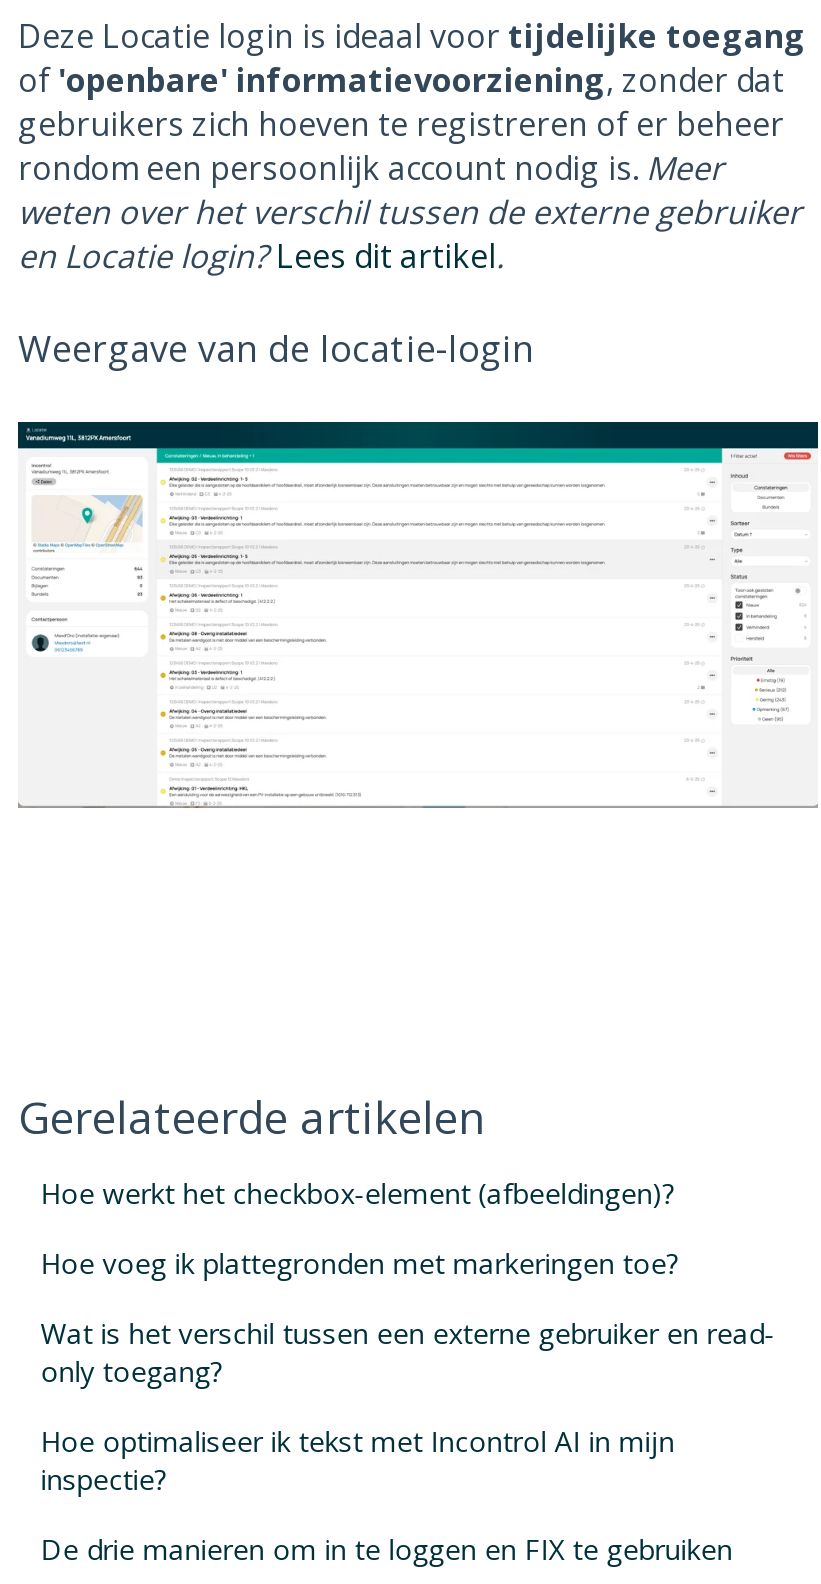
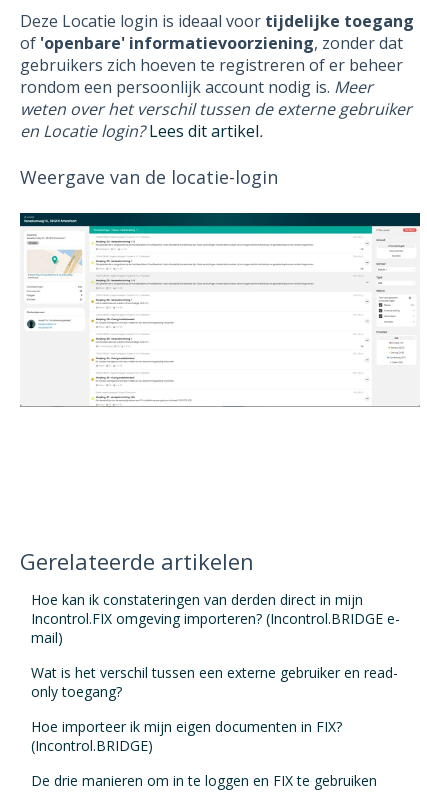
[40,1173,678,1281] Hoe werkt het checkbox-element (afbeeldingen)? | Hoe voeg ik plattegronden met markeringen toe? -> [31,590,400,647] Hoe kan ik constateringen van derden direct in mijn | Incontrol.FIX omgeving importeren? (Incontrol.BRIDGE e- | mail)
[40,1421,674,1497] Hoe optimaliseer ik tekst met Incontrol AI in mijn | inspectie? -> [31,717,342,755] Hoe importeer ik mijn eigen documenten in FIX? | (Incontrol.BRIDGE)

